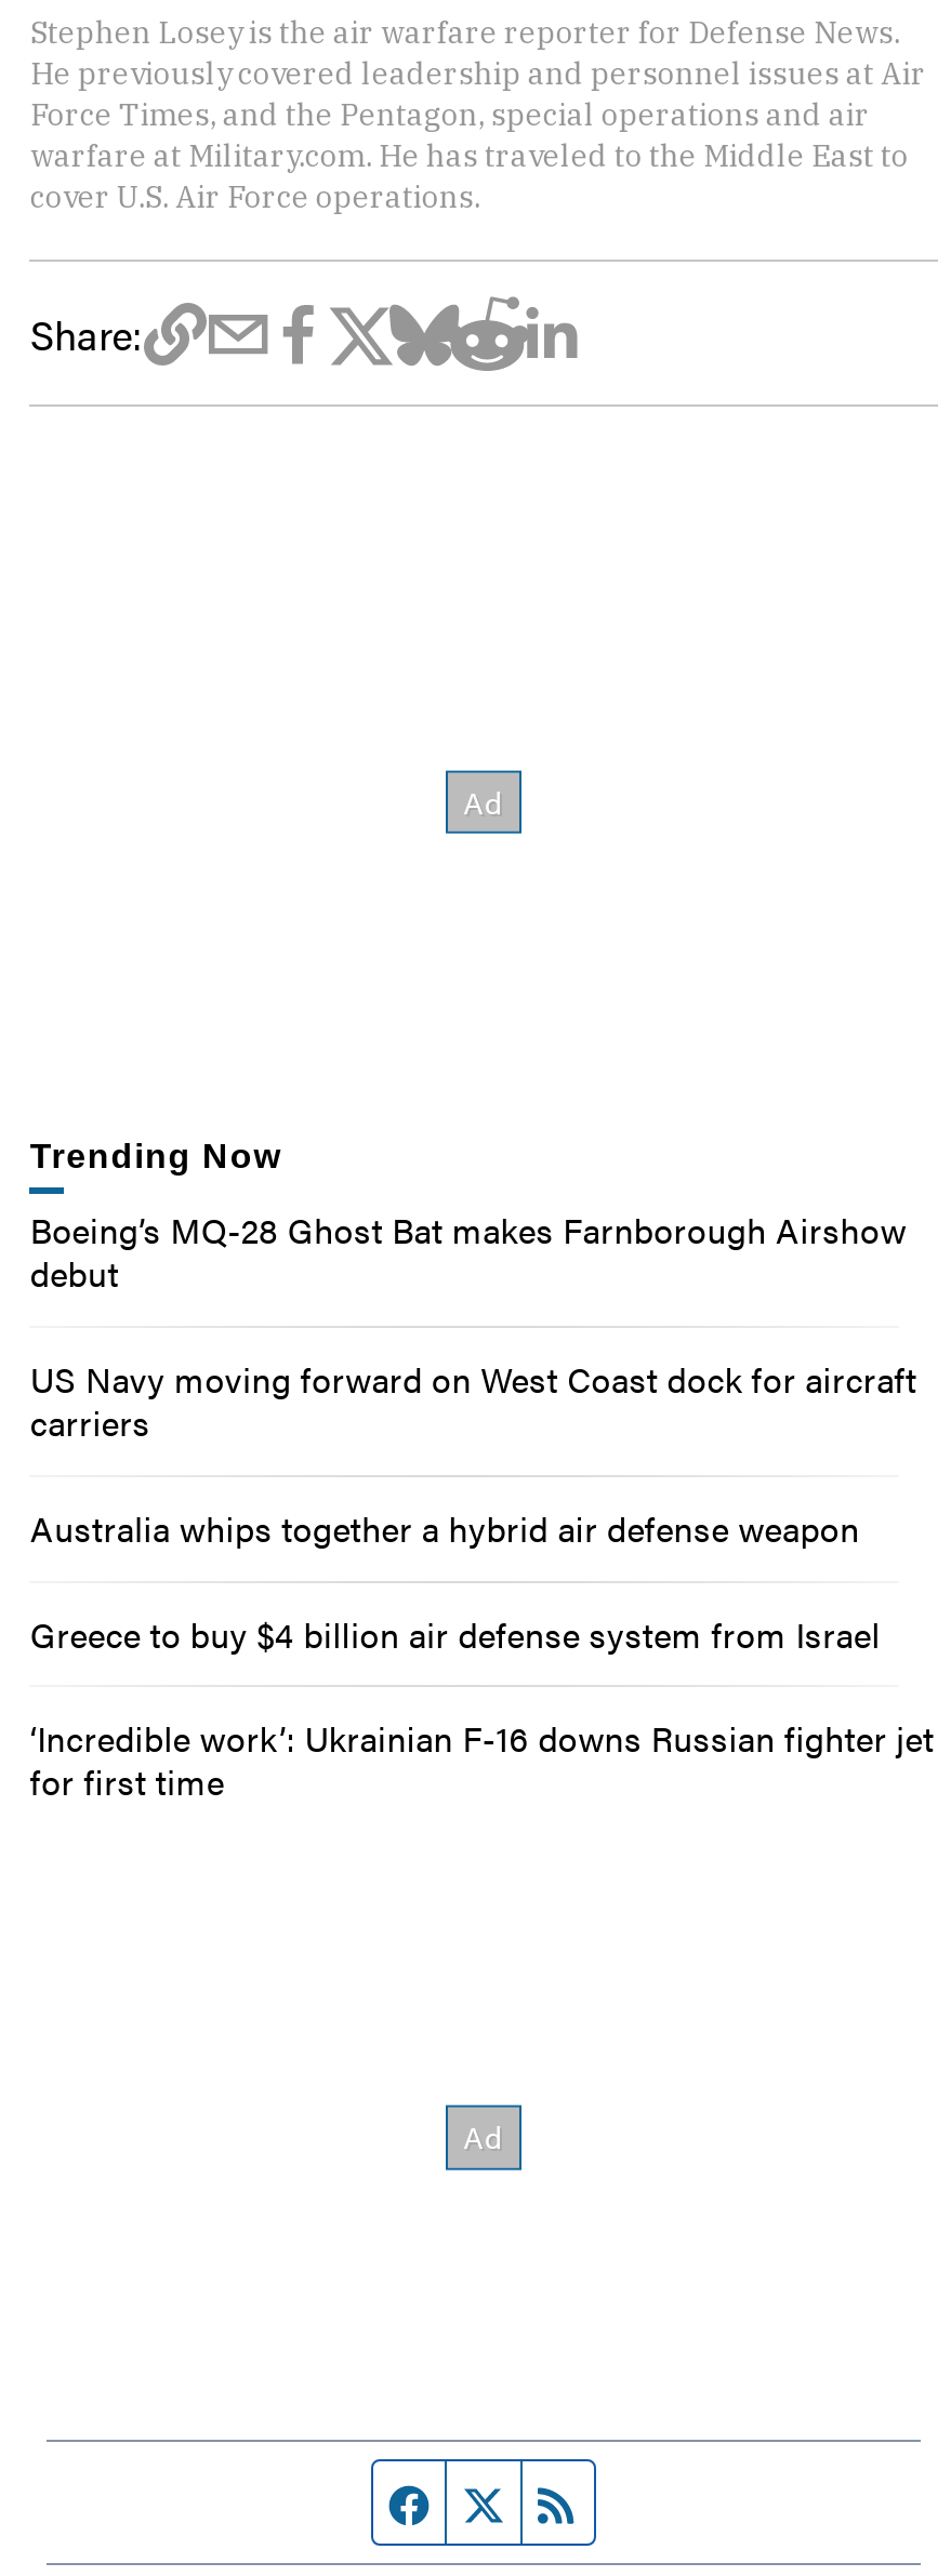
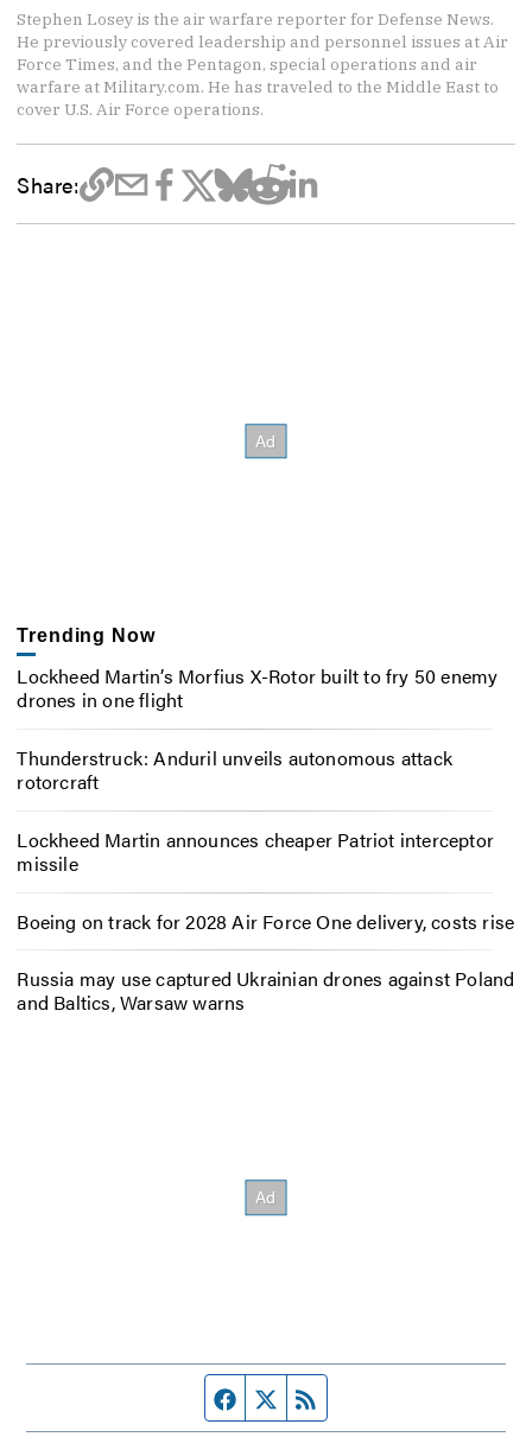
[30,1205,906,1298] Boeing’s MQ-28 Ghost Bat makes Farnborough Airshow | debut -> [17,662,498,713] Lockheed Martin’s Morfius X-Rotor built to fry 50 enemy | drones in one flight
[30,1354,917,1447] US Navy moving forward on West Coast dock for aircraft | carriers -> [17,744,452,795] Thunderstruck: Anduril unveils autonomous attack | rotorcraft
[30,1503,860,1553] Australia whips together a hybrid air defense weapon -> [17,826,494,877] Lockheed Martin announces cheaper Patriot interceptor | missile
[30,1608,880,1658] Greece to buy $4 billion air defense system from Israel -> [17,907,514,935] Boeing on track for 2028 Air Force One delivery, costs rise
[30,1714,934,1807] ‘Incredible work’: Ukrainian F-16 downs Russian fighter jet | for first time -> [17,965,515,1016] Russia may use captured Ukrainian drones against Poland | and Baltics, Warsaw warns

